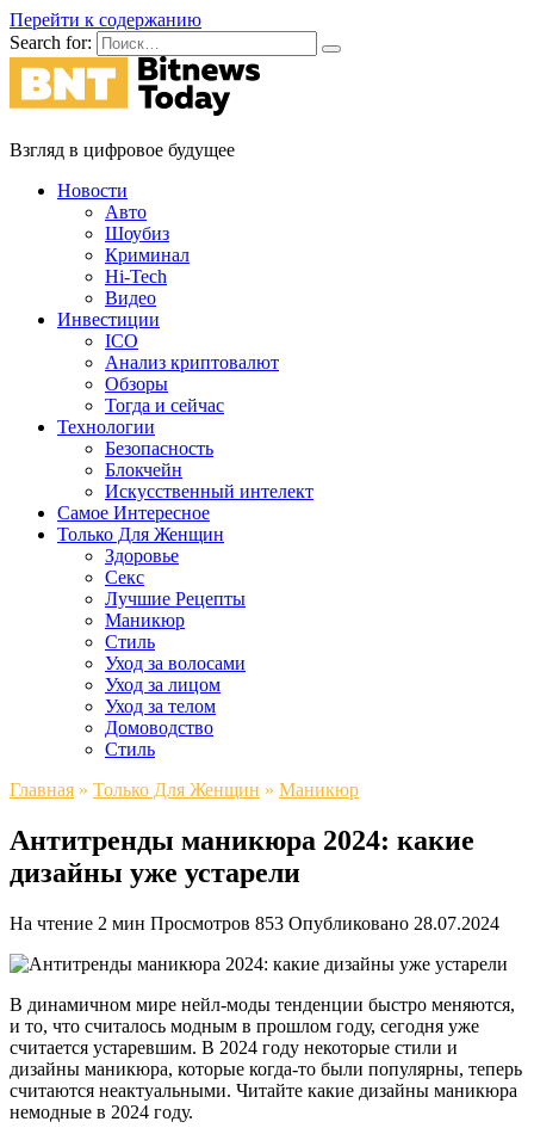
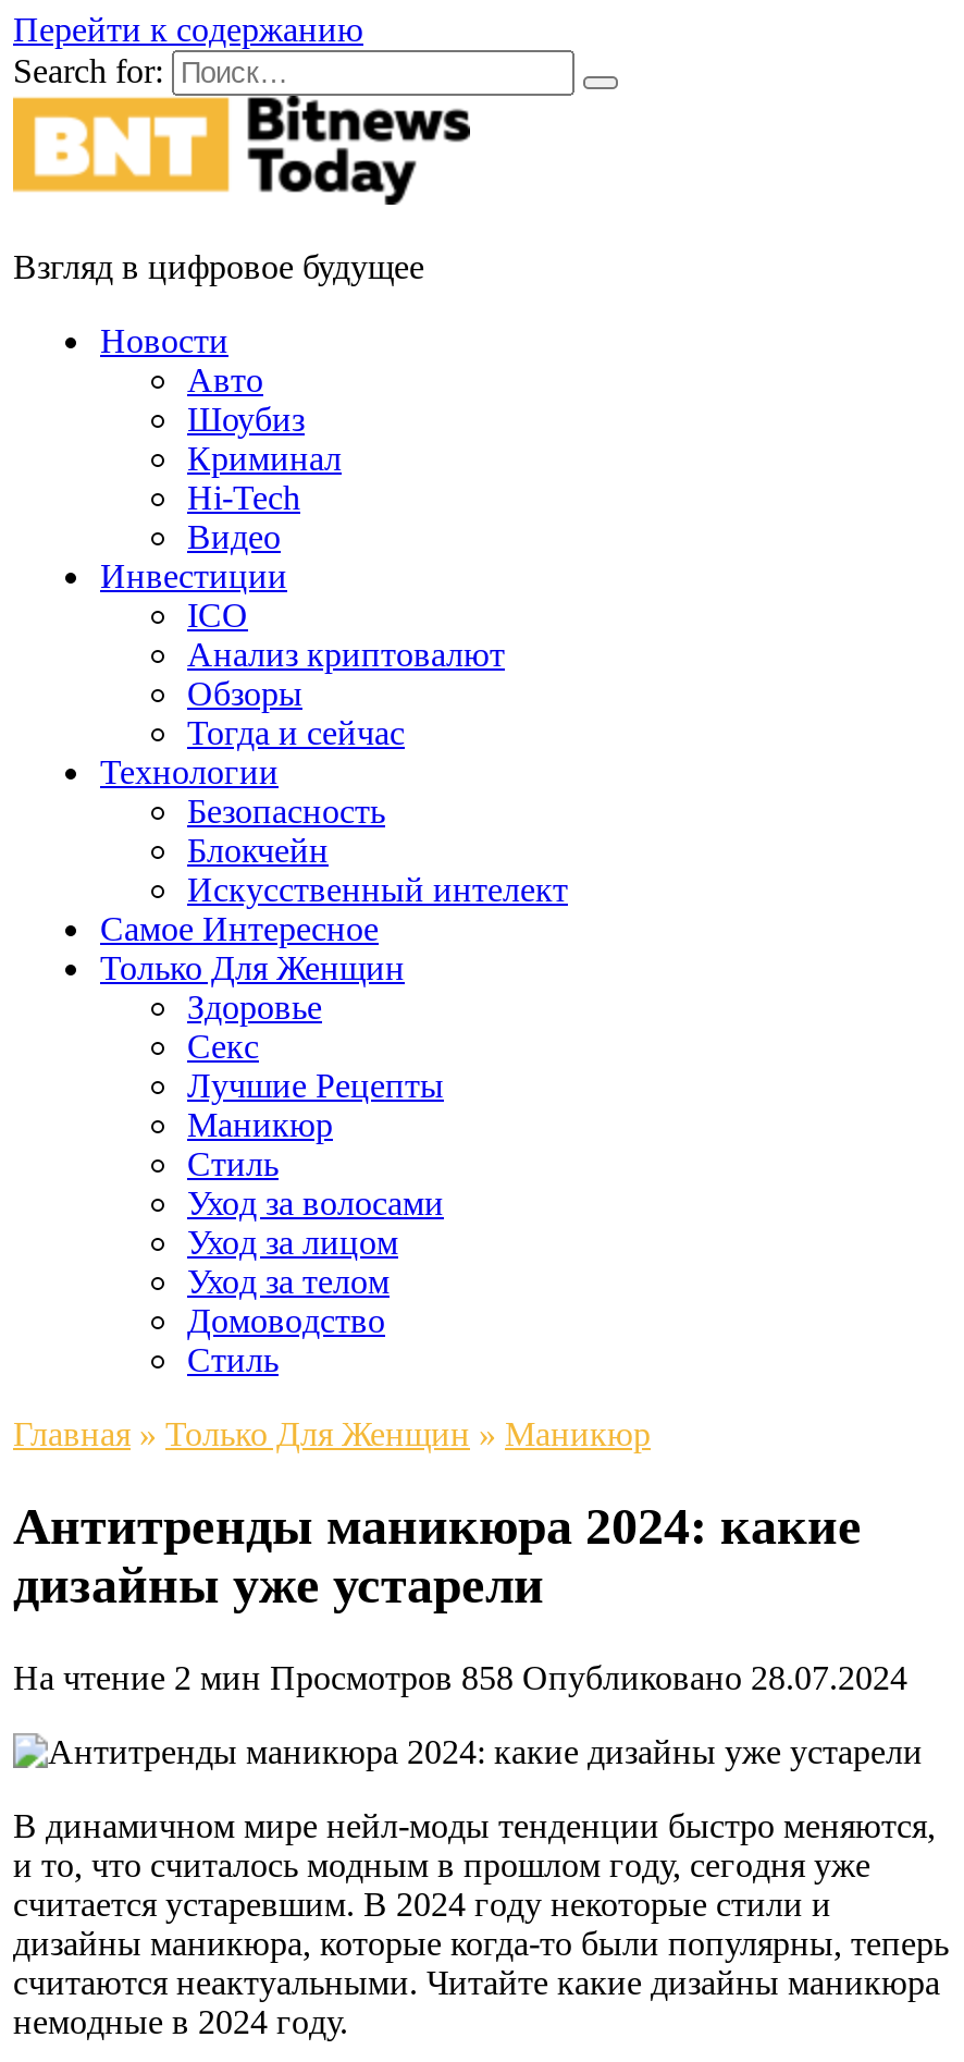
[10,913,499,933] На чтение 2 мин Просмотров 853 Опубликовано 28.07.2024 -> [13,1659,907,1696] На чтение 2 мин Просмотров 858 Опубликовано 28.07.2024

